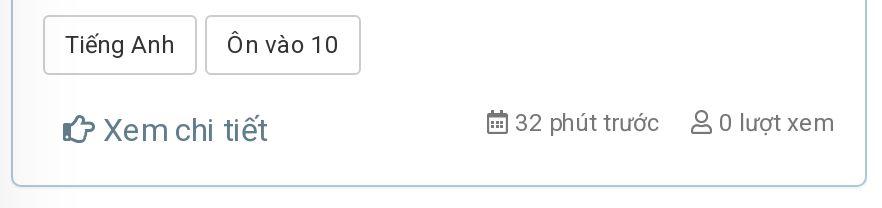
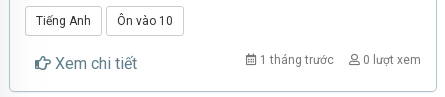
[509,109,835,137] 32 phút trước 0 lượt xem -> [257,53,421,67] 1 tháng trước 0 lượt xem

